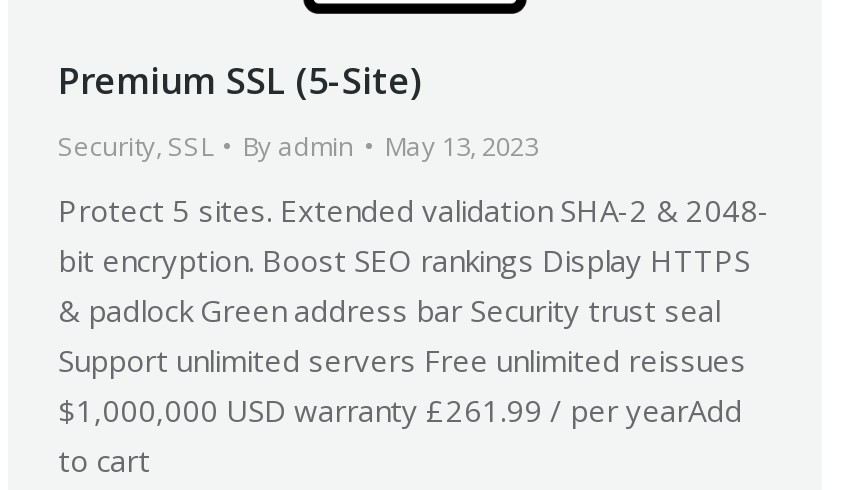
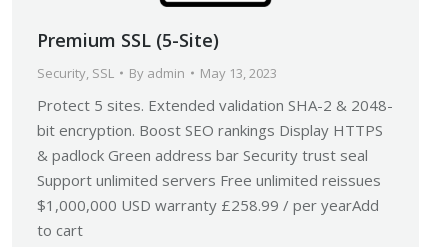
[58,389,742,429] $1,000,000 USD warranty £261.99 / per yearAdd -> [37,195,379,215] $1,000,000 USD warranty £258.99 / per yearAdd

